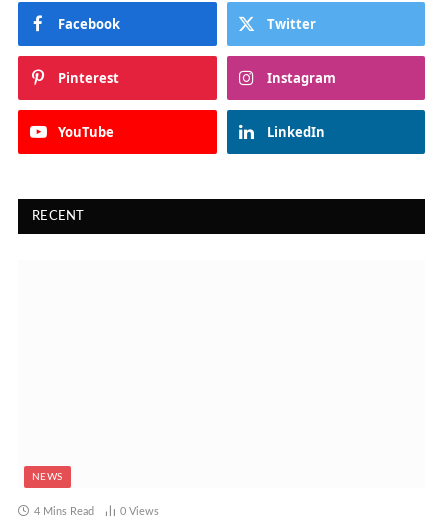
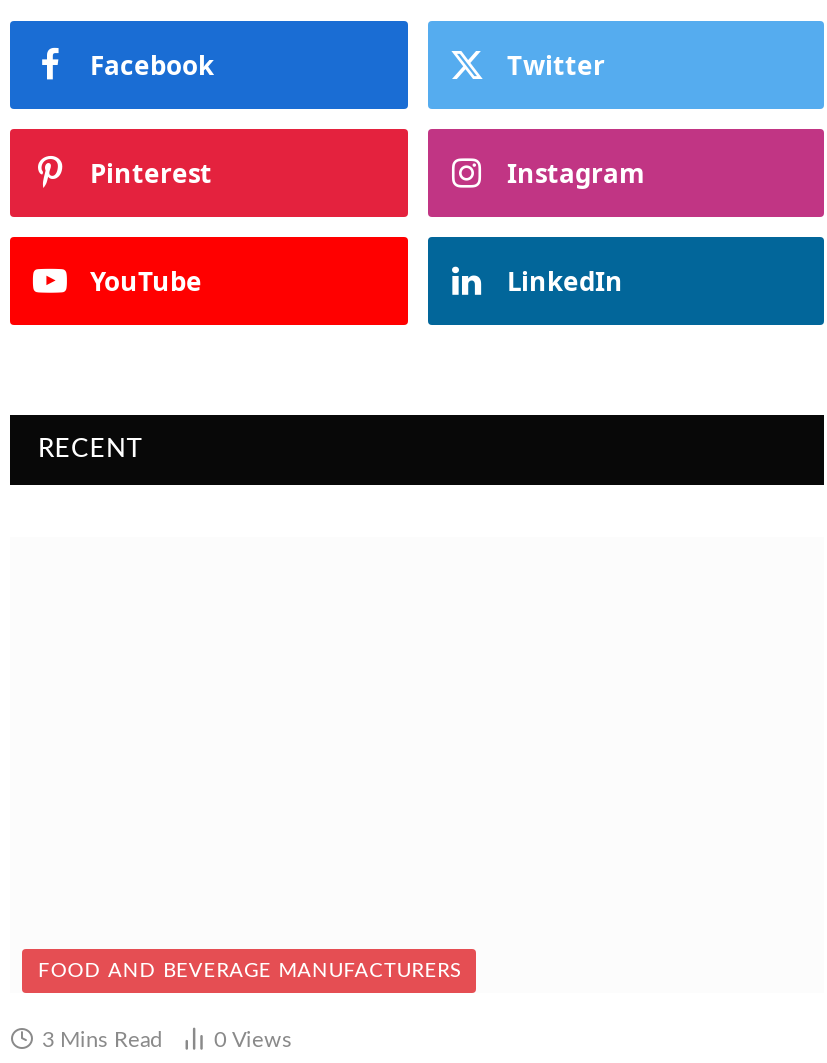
[32,472,63,482] NEWS -> [38,962,461,982] FOOD AND BEVERAGE MANUFACTURERS
[34,506,94,517] 4 Mins Read -> [42,1030,162,1052] 3 Mins Read

